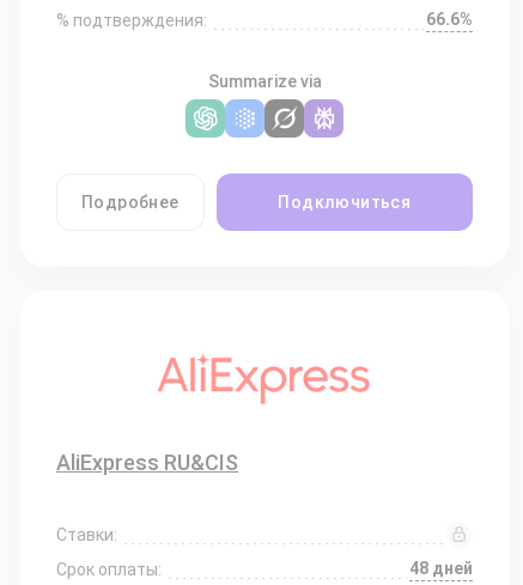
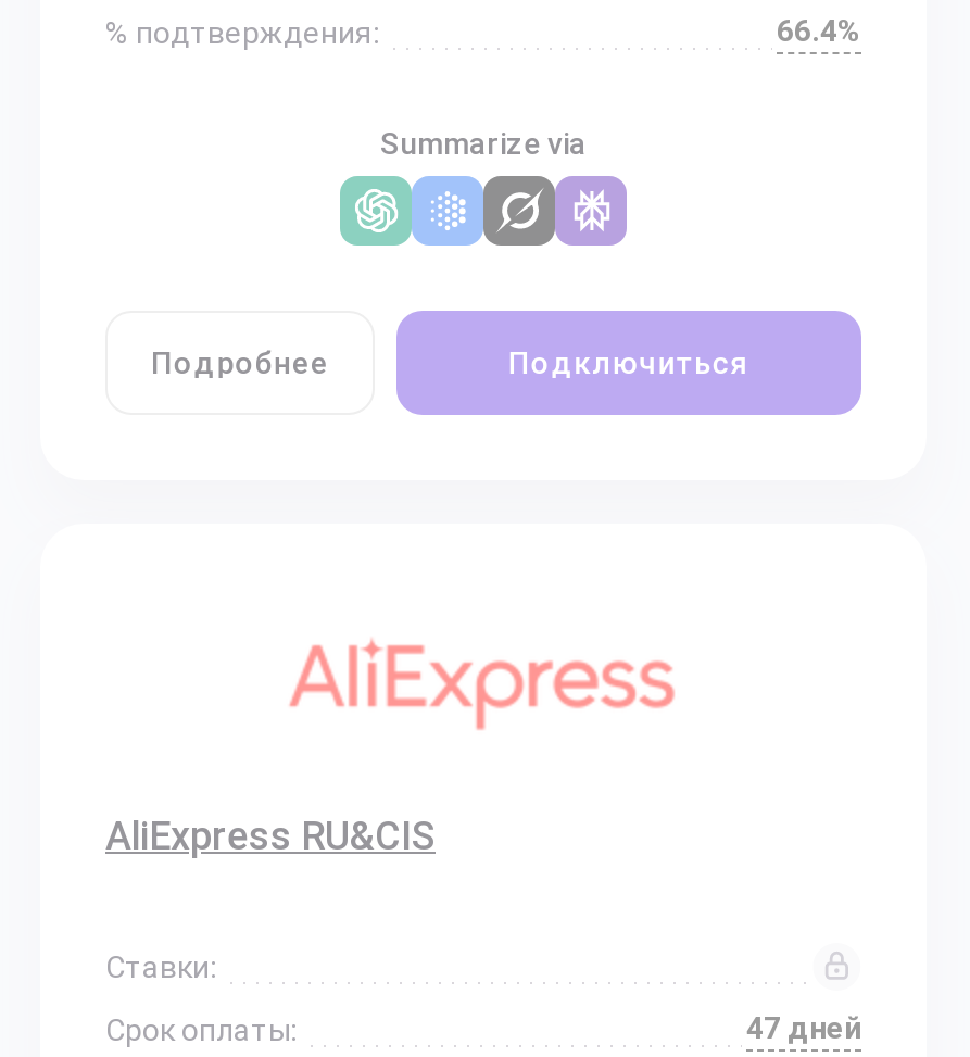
[426,10,473,29] 66.6% -> [777,13,861,48] 66.4%
[409,559,473,578] 48 дней -> [746,1010,861,1045] 47 дней

